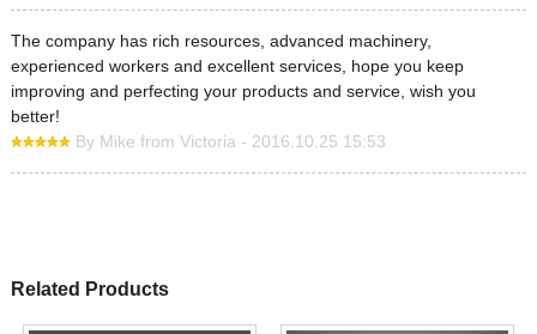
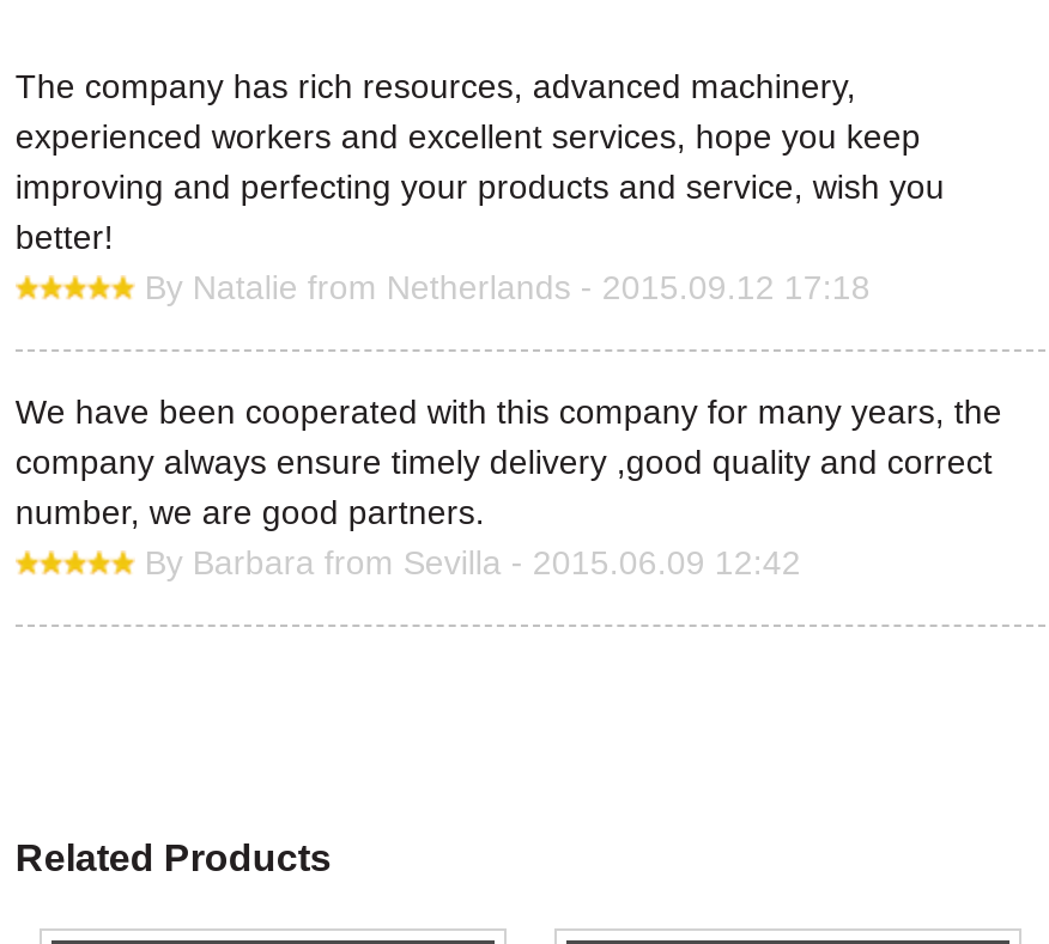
[75,131,386,151] By Mike from Victoria - 2016.10.25 15:53 -> [15,268,1002,581] By Natalie from Netherlands - 2015.09.12 17:18 | We have been cooperated with this company for many years, the | company always ensure timely delivery ,good quality and correct | number, we are good partners. | By Barbara from Sevilla - 2015.06.09 12:42

